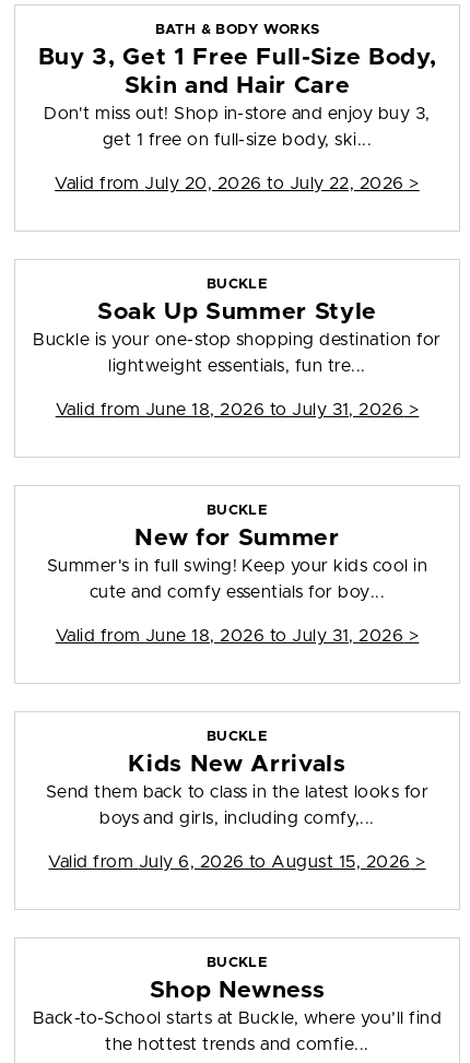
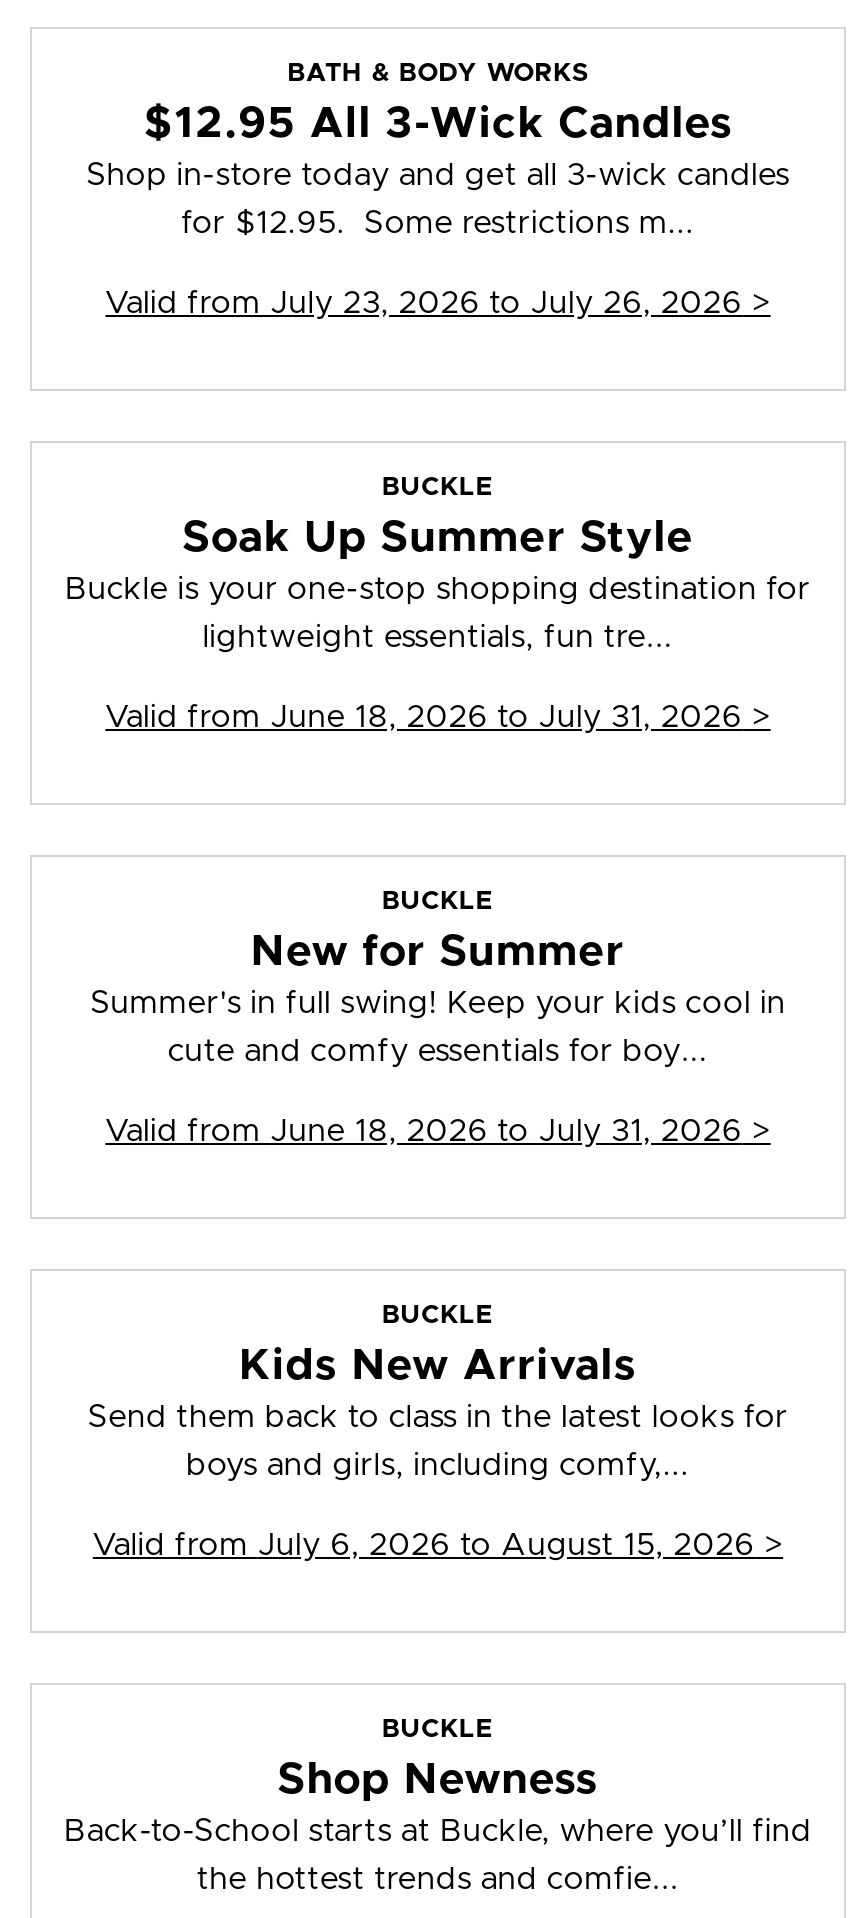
[38,46,436,123] Buy 3, Get 1 Free Full-Size Body, | Skin and Hair Care | Don't miss out! Shop in-store and enjoy buy 3, -> [86,103,790,191] $12.95 All 3-Wick Candles | Shop in-store today and get all 3-wick candles
[103,131,372,149] get 1 free on full-size body, ski... -> [181,207,695,239] for $12.95. Some restrictions m...
[55,175,420,192] Valid from July 20, 2026 to July 22, 2026 > -> [105,287,771,319] Valid from July 23, 2026 to July 26, 2026 >

